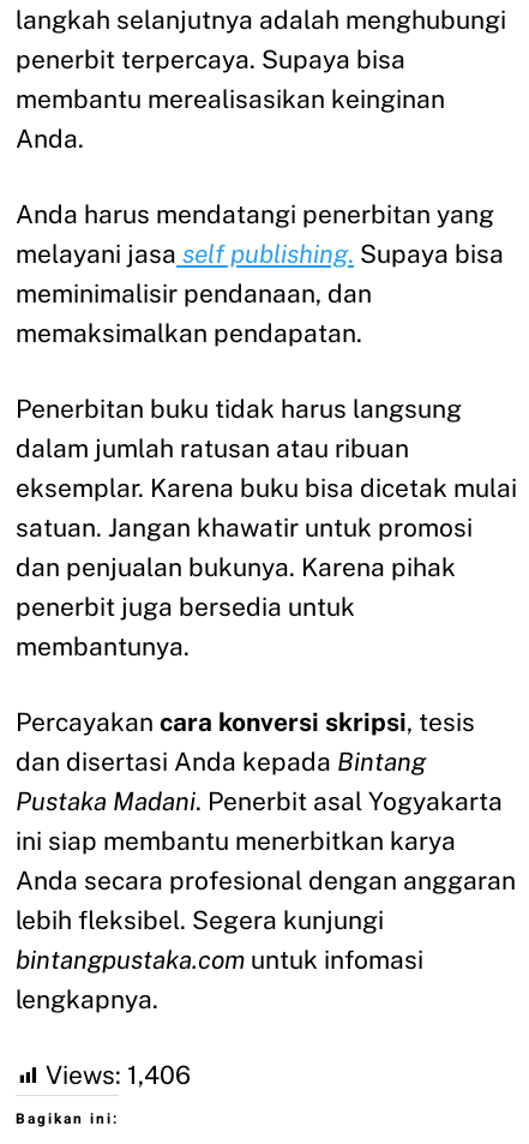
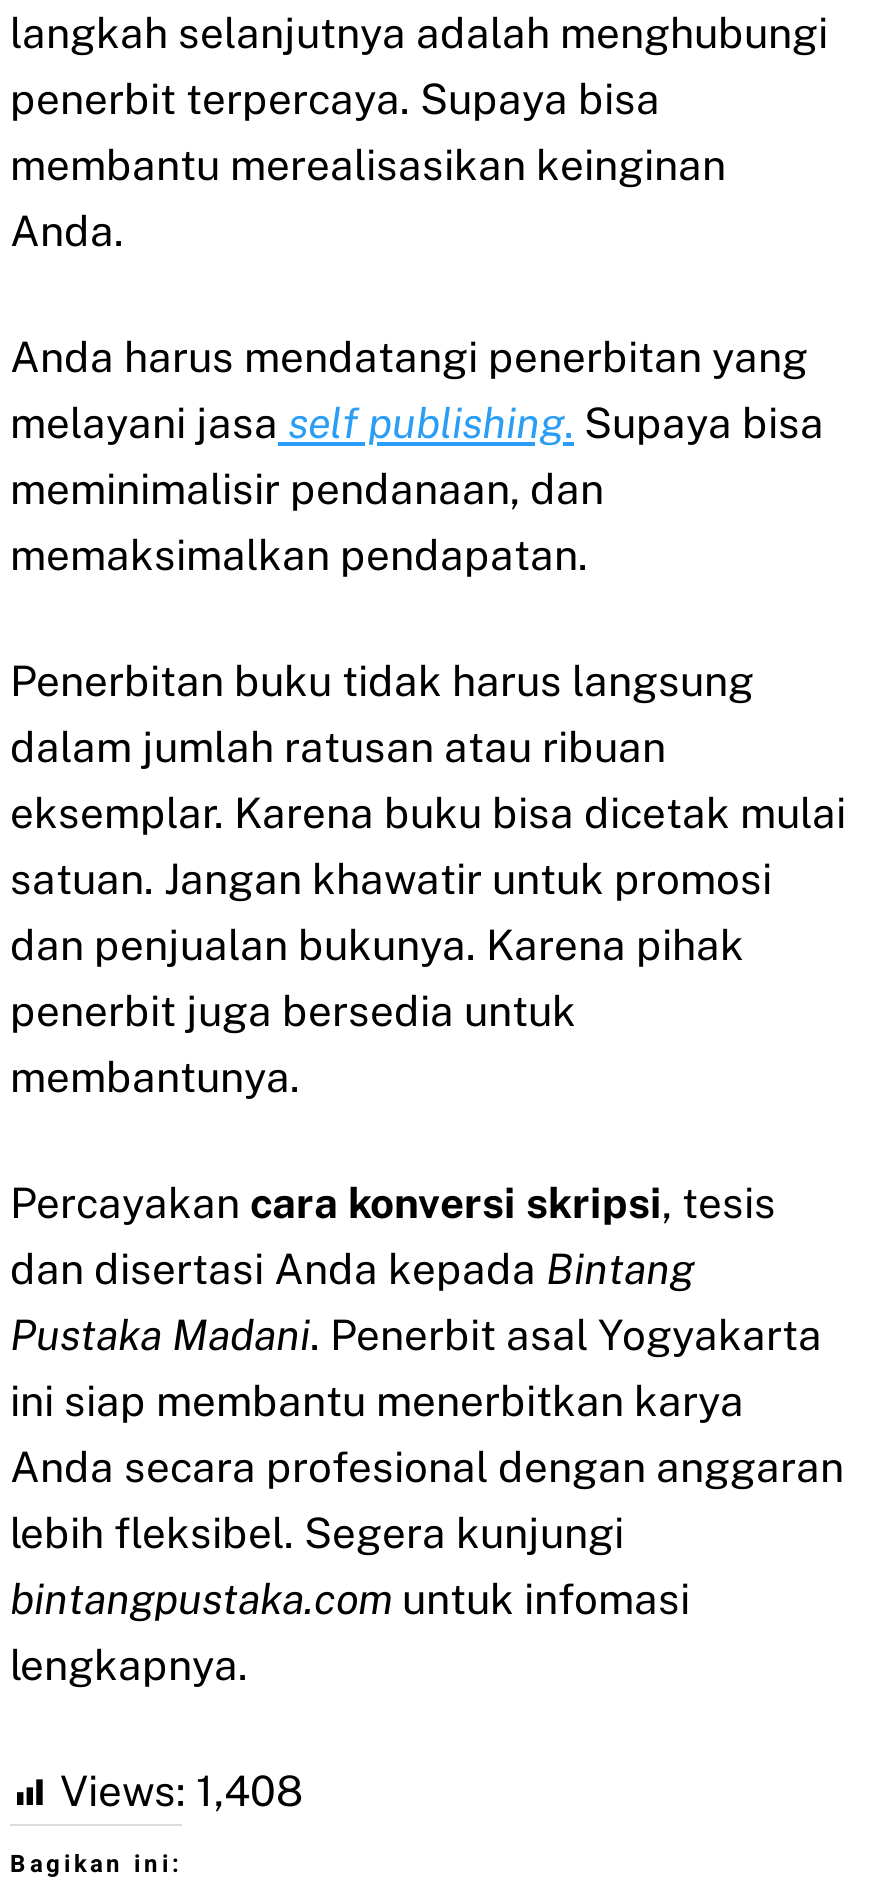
[46,1060,191,1090] Views: 1,406 -> [60,1766,304,1816] Views: 1,408

